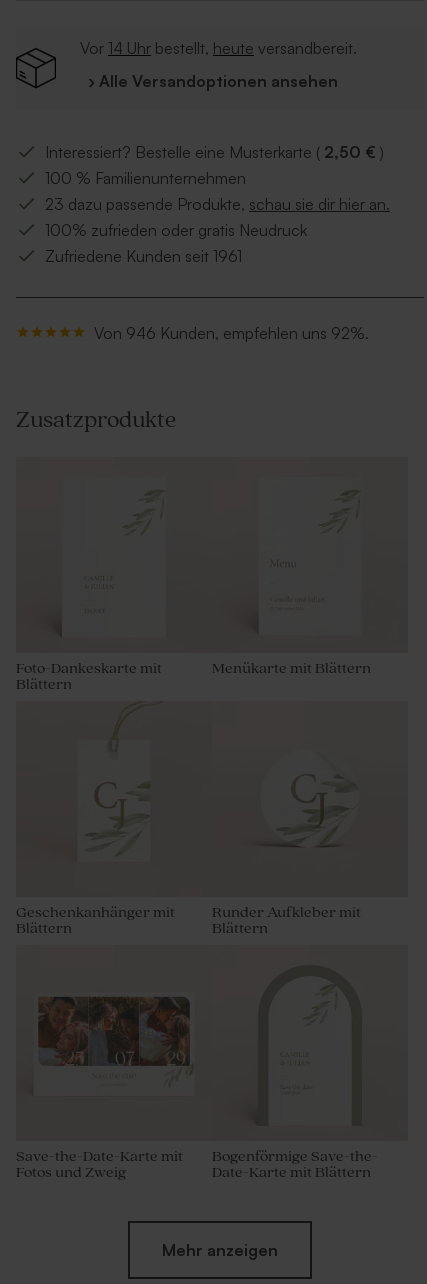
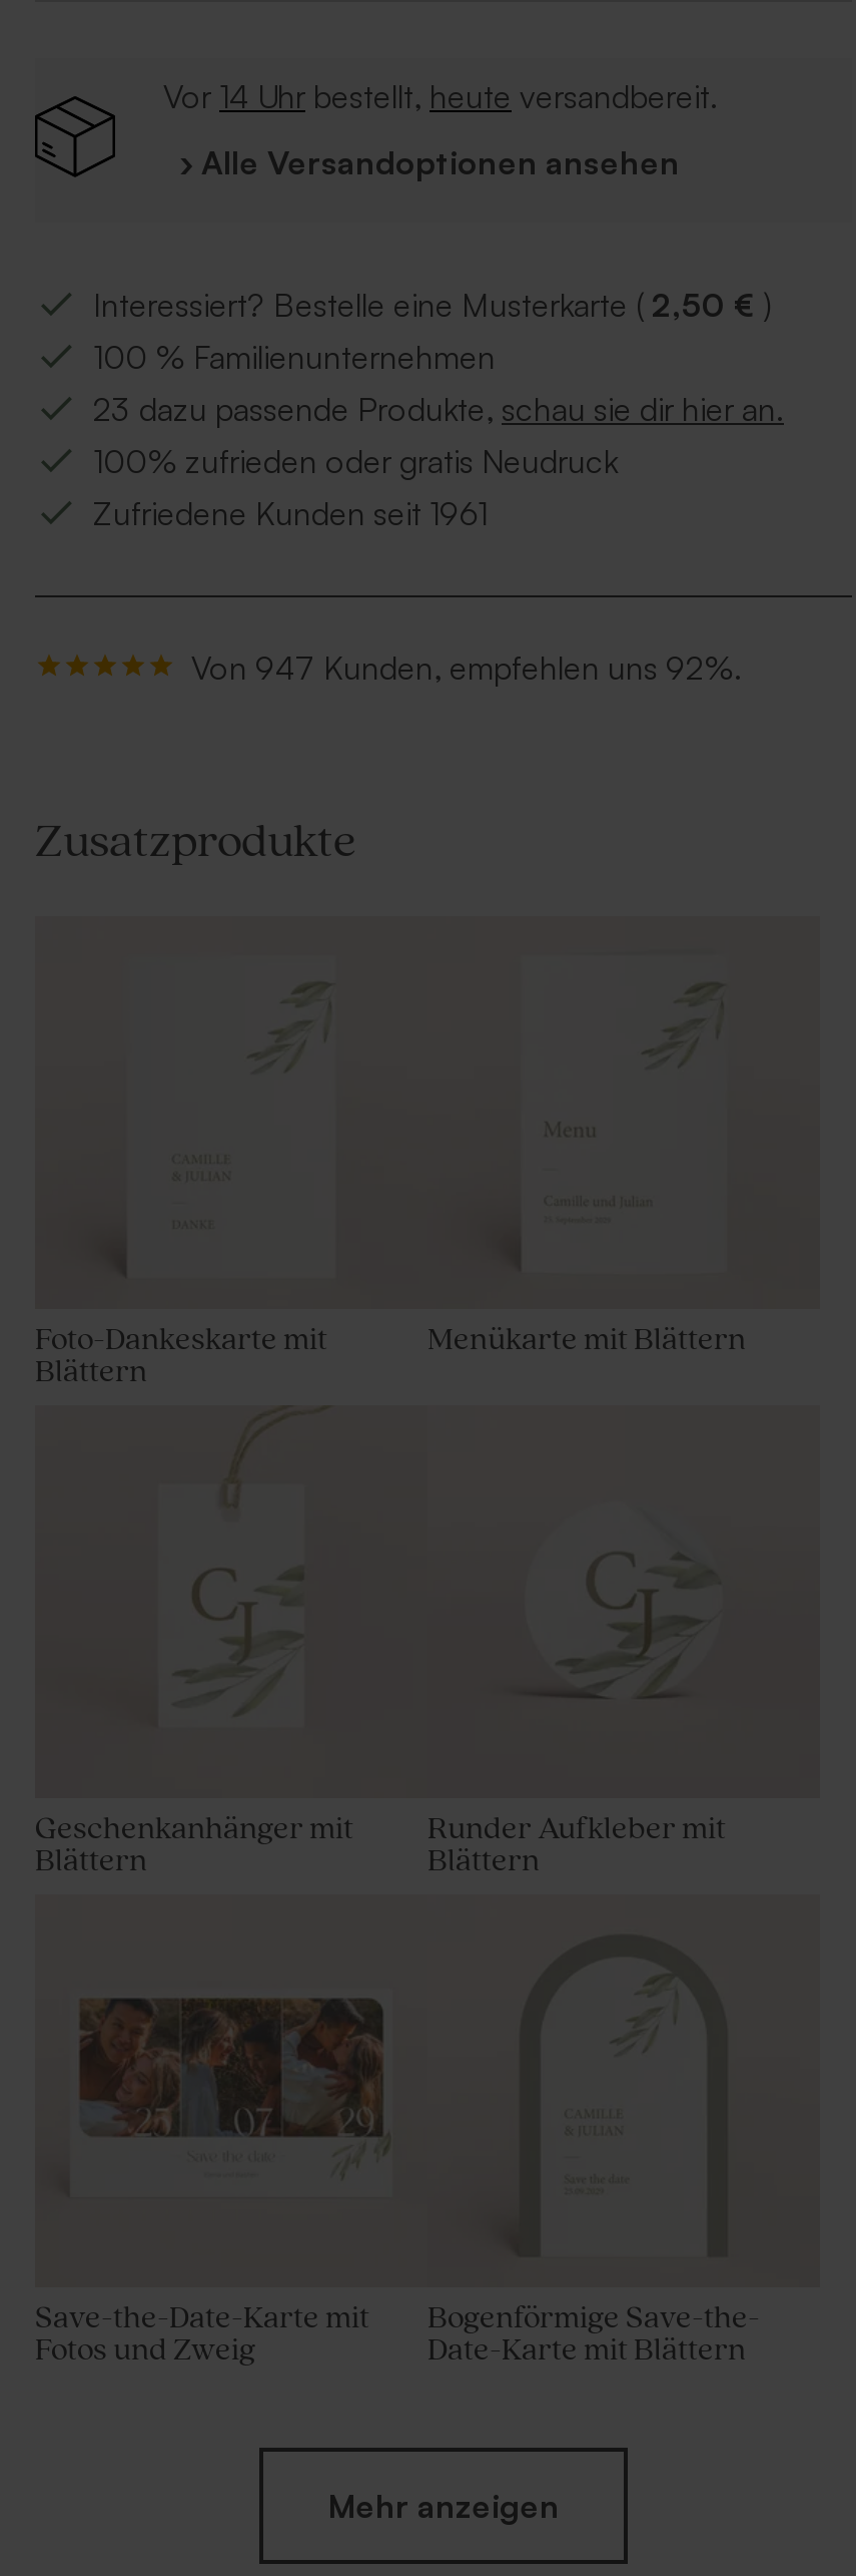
[94,323,369,343] Von 946 Kunden, empfehlen uns 92%. -> [191,648,742,688] Von 947 Kunden, empfehlen uns 92%.

